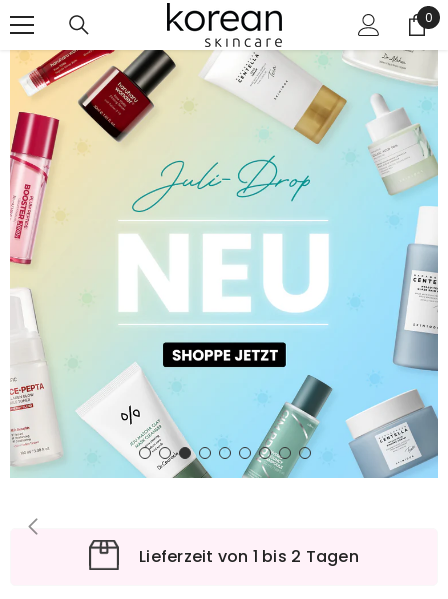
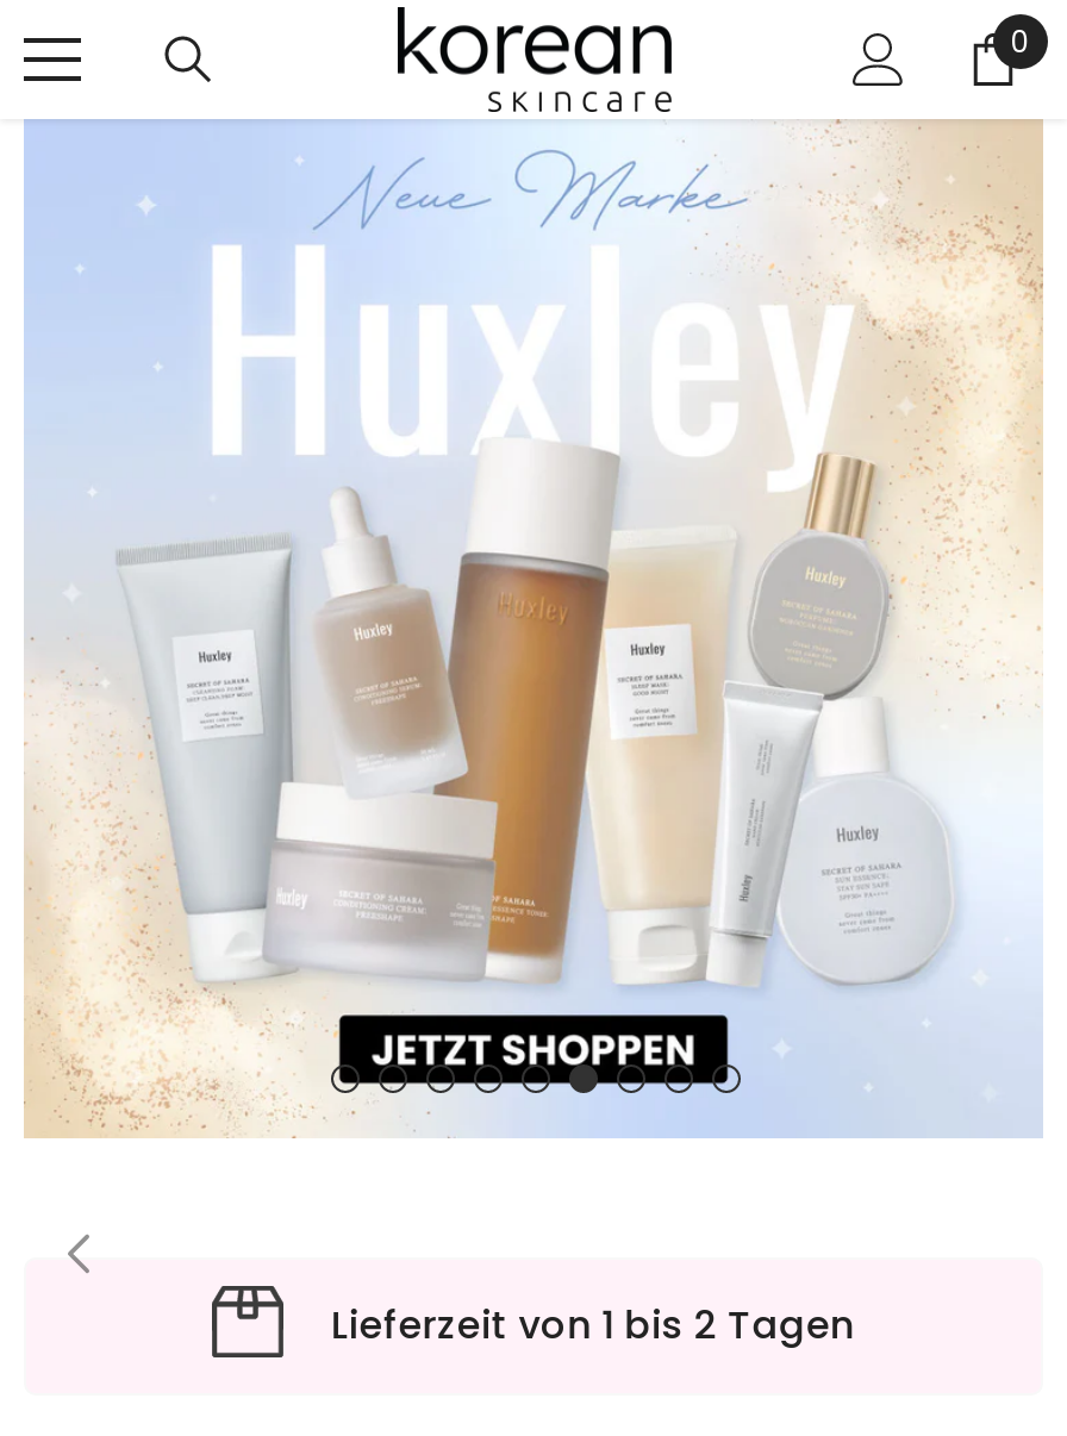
[9,49,439,479] [image] -> [24,119,1043,1138] [image]

